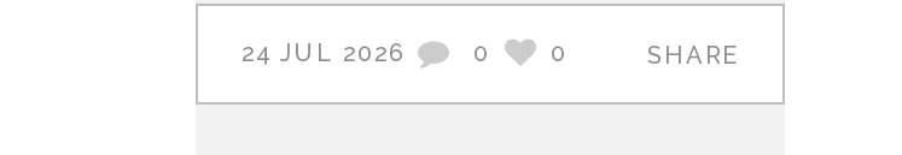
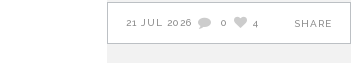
[241,40,403,67] 24 JUL 2026 -> [126,17,192,28] 21 JUL 2026
[551,40,568,67] 0 -> [253,17,259,28] 4

